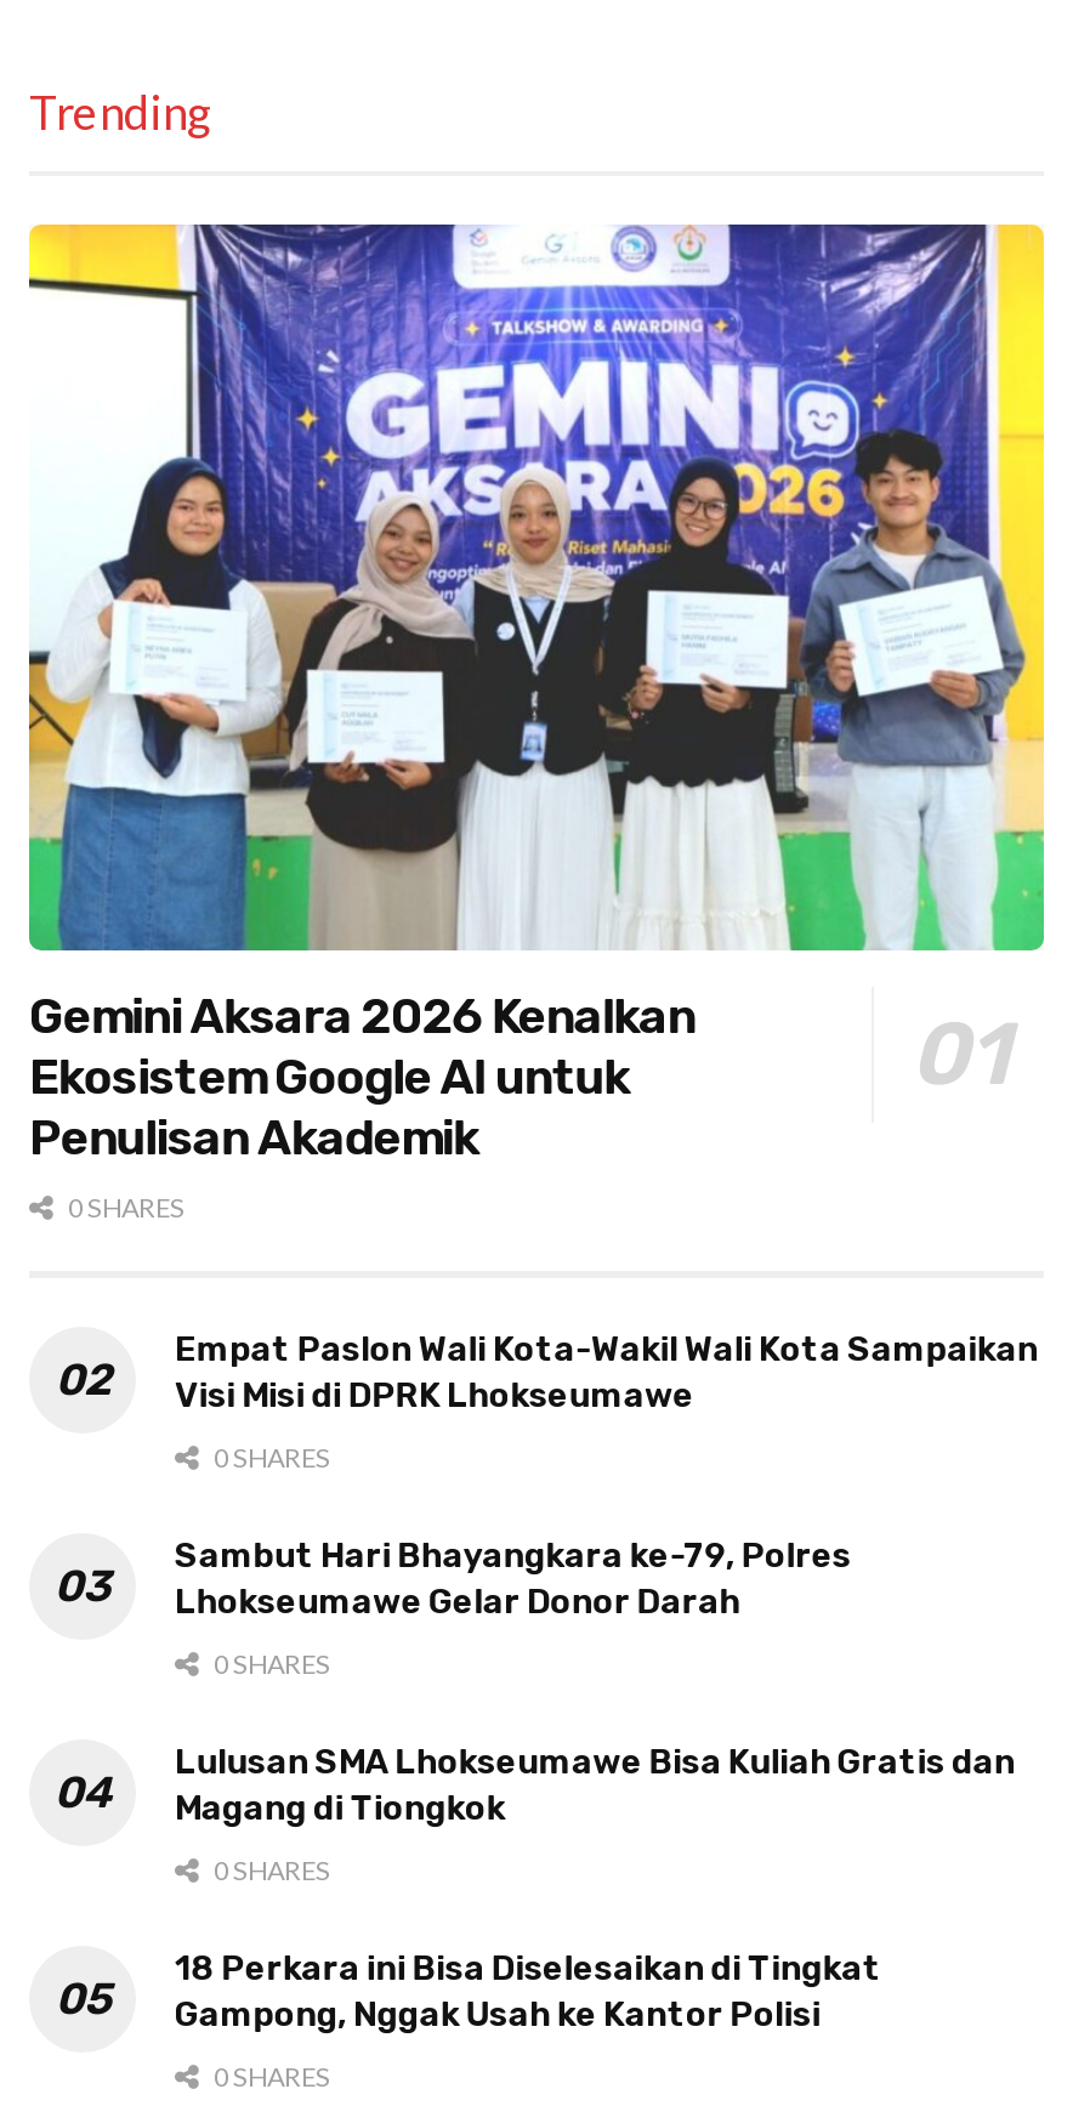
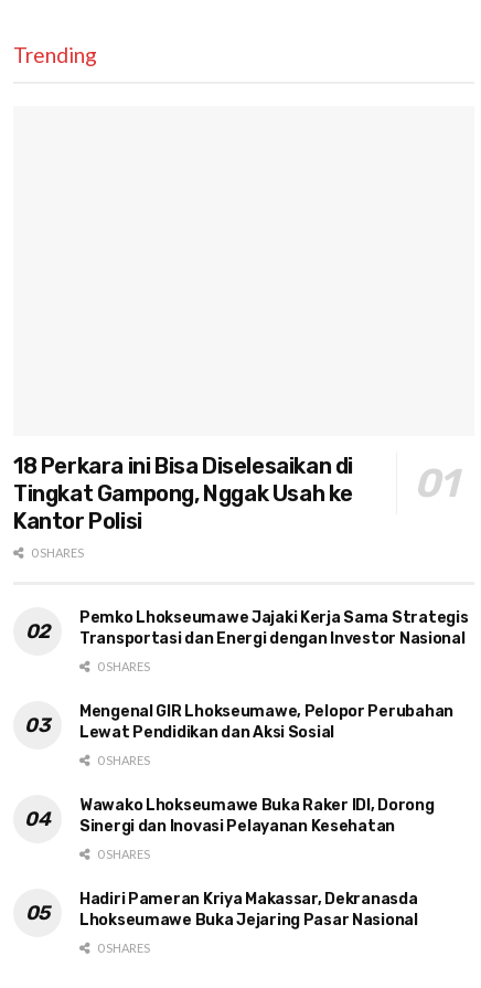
[27,222,1046,953] [image] -> none
[29,986,695,1166] Gemini Aksara 2026 Kenalkan | Ekosistem Google AI untuk | Penulisan Akademik -> [13,452,353,534] 18 Perkara ini Bisa Diselesaikan di | Tingkat Gampong, Nggak Usah ke | Kantor Polisi
[175,1329,1038,1416] Empat Paslon Wali Kota-Wakil Wali Kota Sampaikan | Visi Misi di DPRK Lhokseumawe -> [79,608,468,648] Pemko Lhokseumawe Jajaki Kerja Sama Strategis | Transportasi dan Energi dengan Investor Nasional
[175,1535,851,1622] Sambut Hari Bhayangkara ke-79, Polres | Lhokseumawe Gelar Donor Darah -> [79,702,453,742] Mengenal GIR Lhokseumawe, Pelopor Perubahan | Lewat Pendidikan dan Aksi Sosial
[175,1741,1015,1829] Lulusan SMA Lhokseumawe Bisa Kuliah Gratis dan | Magang di Tiongkok -> [79,796,434,835] Wawako Lhokseumawe Buka Raker IDI, Dorong | Sinergi dan Inovasi Pelayanan Kesehatan
[175,1948,881,2035] 18 Perkara ini Bisa Diselesaikan di Tingkat | Gampong, Nggak Usah ke Kantor Polisi -> [79,890,418,929] Hadiri Pameran Kriya Makassar, Dekranasda | Lhokseumawe Buka Jejaring Pasar Nasional

